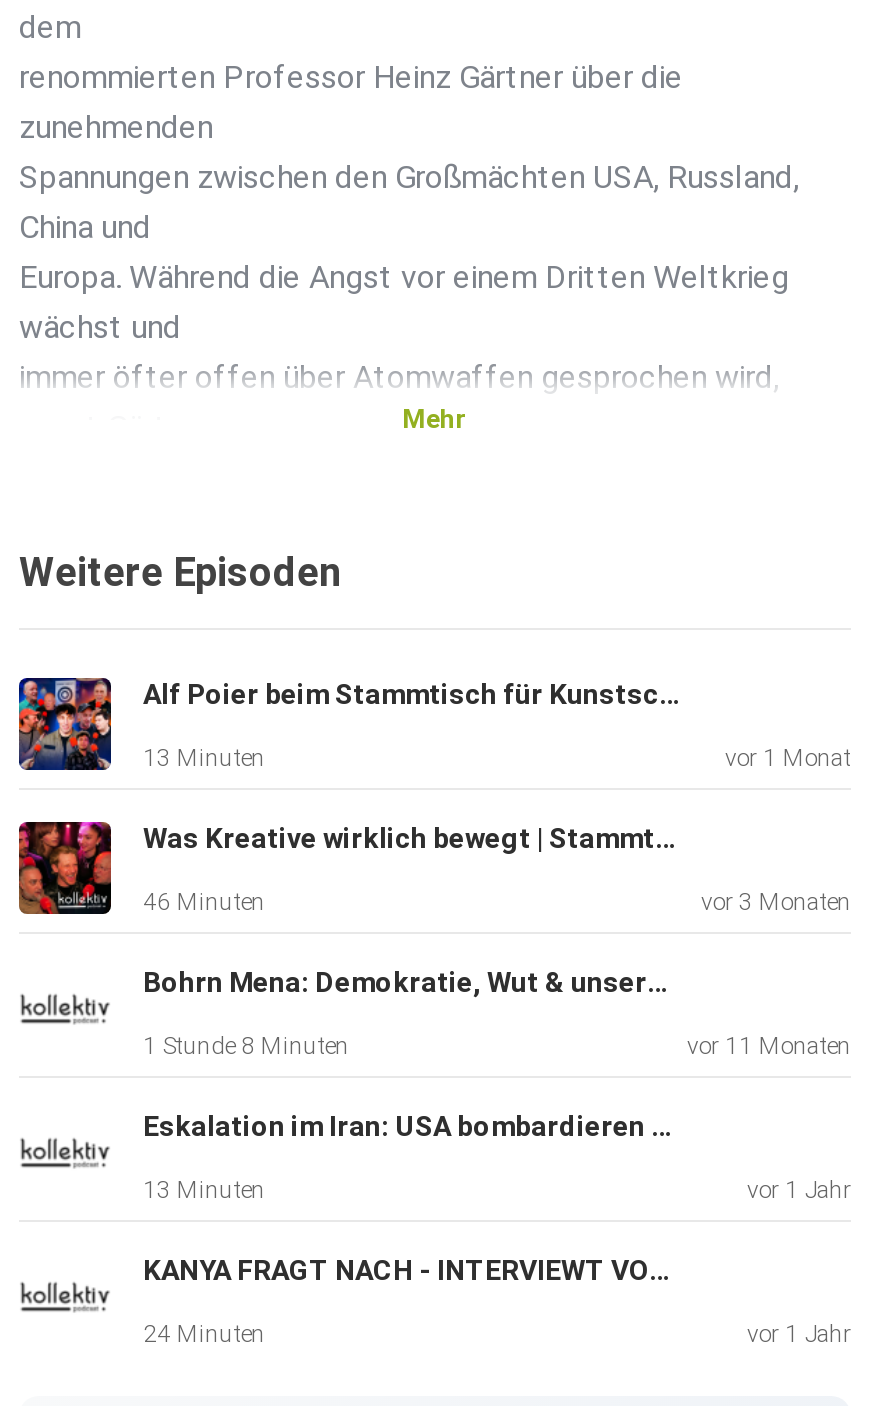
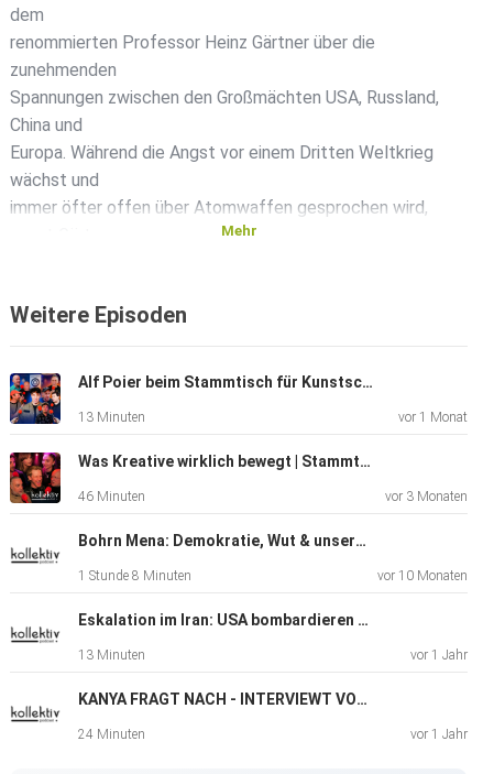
[687,1032,851,1060] vor 11 Monaten -> [377,568,468,584] vor 10 Monaten

